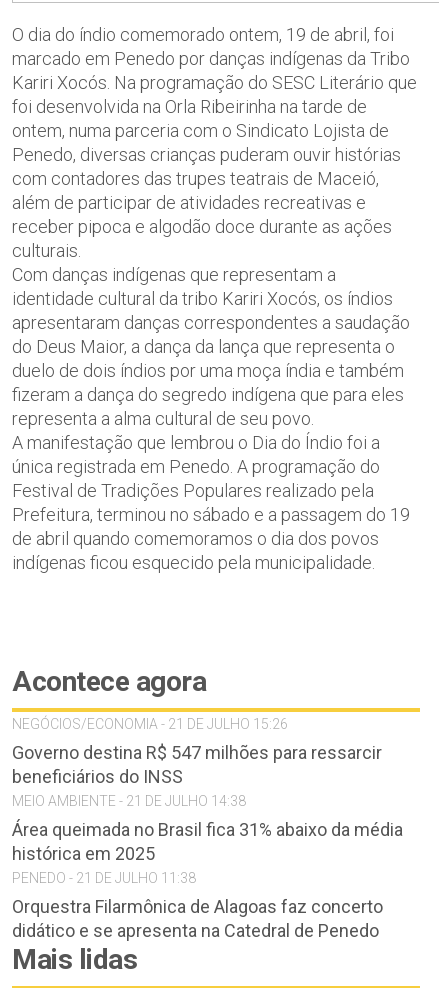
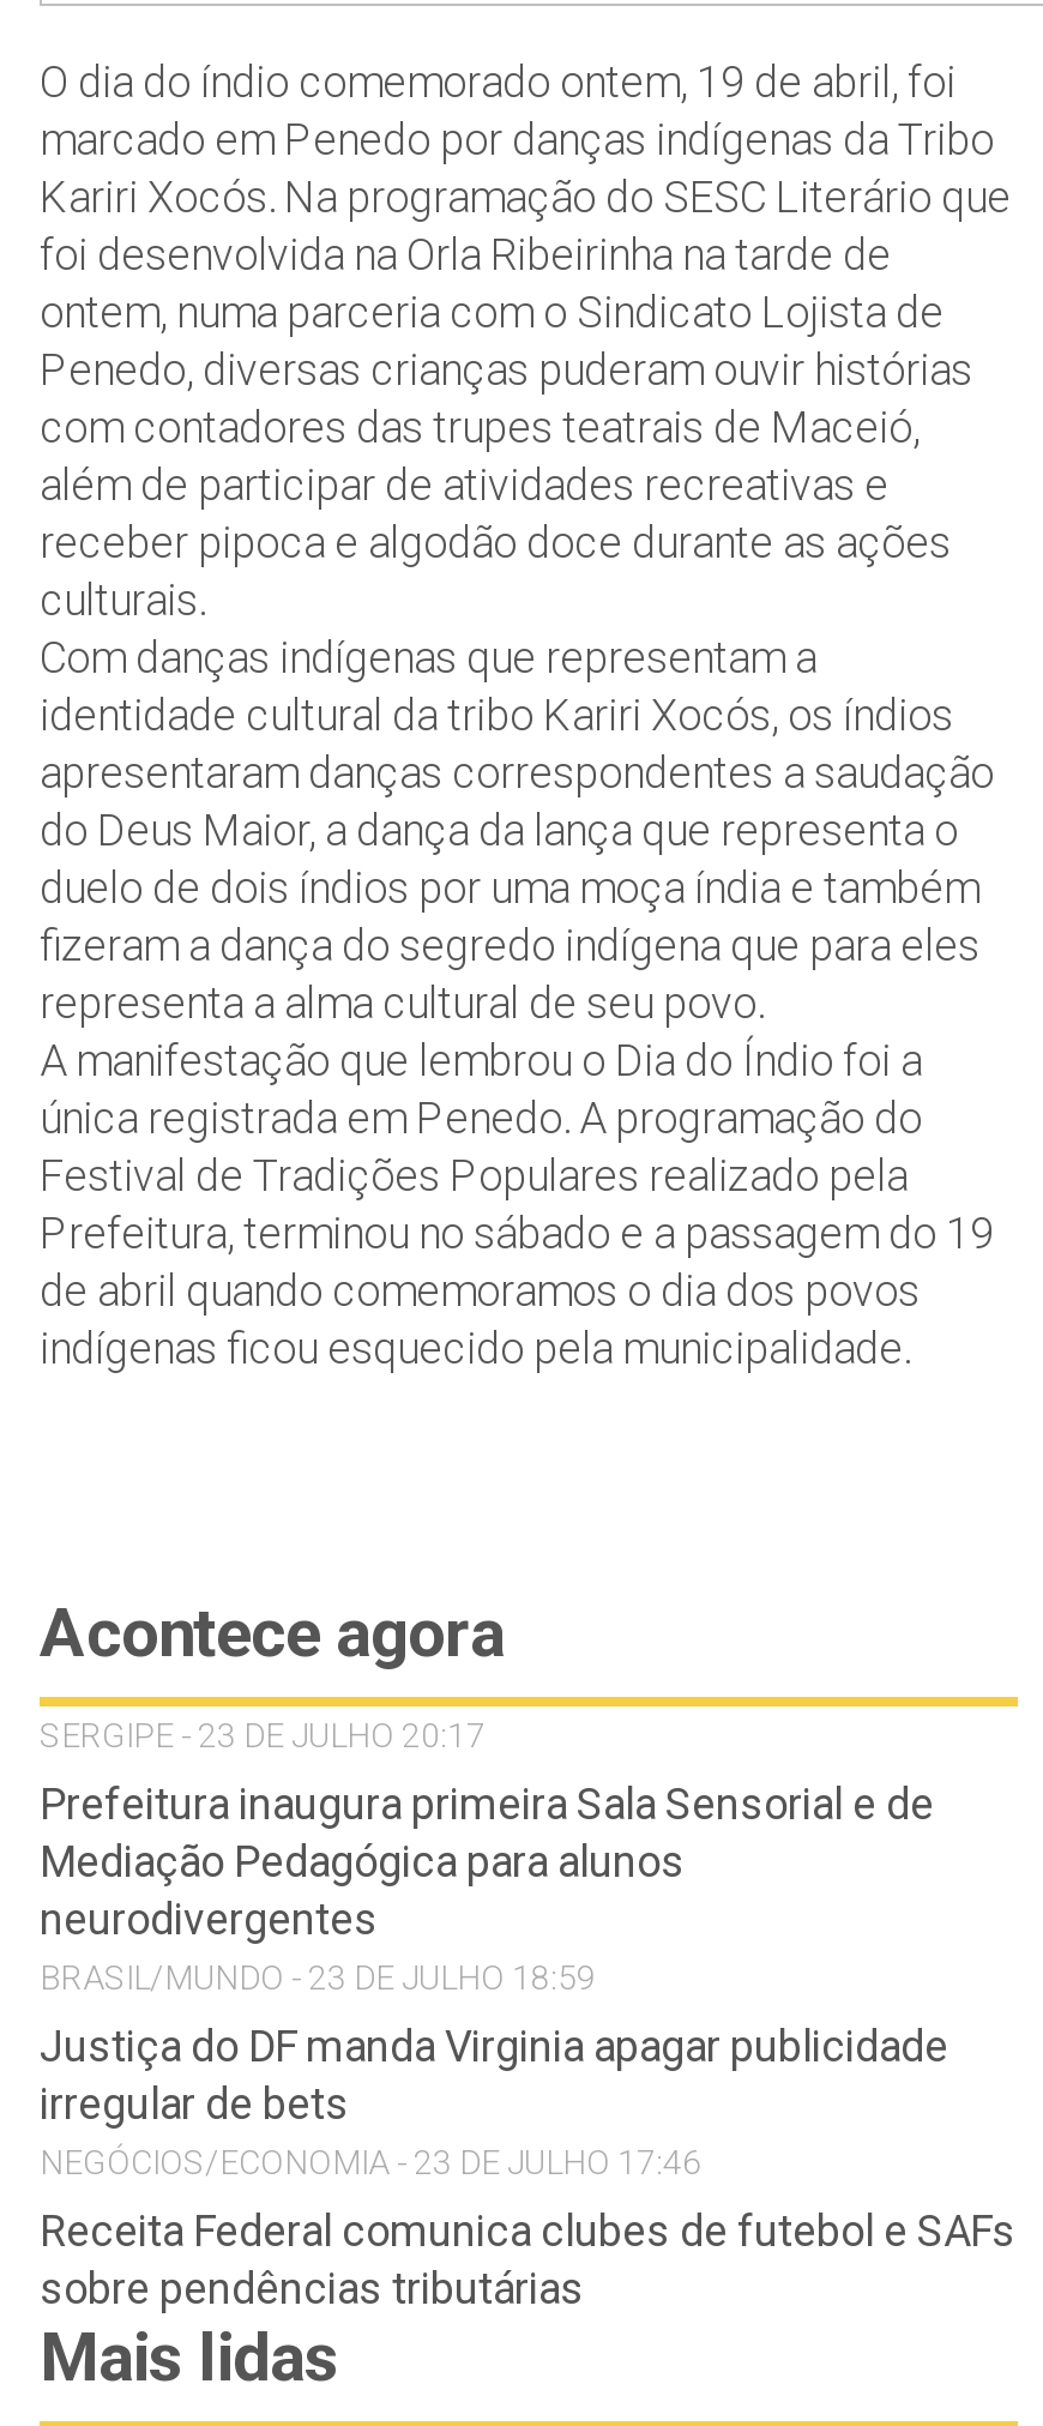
[12,716,288,732] NEGÓCIOS/ECONOMIA - 21 DE JULHO 15:26 -> [40,1716,486,1754] SERGIPE - 23 DE JULHO 20:17
[12,742,382,809] Governo destina R$ 547 milhões para ressarcir | beneficiários do INSS | MEIO AMBIENTE - 21 DE JULHO 14:38 -> [40,1778,934,1997] Prefeitura inaugura primeira Sala Sensorial e de | Mediação Pedagógica para alunos | neurodivergentes | BRASIL/MUNDO - 23 DE JULHO 18:59
[12,819,403,886] Área queimada no Brasil fica 31% abaixo da média | histórica em 2025 | PENEDO - 21 DE JULHO 11:38 -> [40,2021,948,2181] Justiça do DF manda Virginia apagar publicidade | irregular de bets | NEGÓCIOS/ECONOMIA - 23 DE JULHO 17:46
[12,896,383,941] Orquestra Filarmônica de Alagoas faz concerto | didático e se apresenta na Catedral de Penedo -> [40,2205,1015,2313] Receita Federal comunica clubes de futebol e SAFs | sobre pendências tributárias

